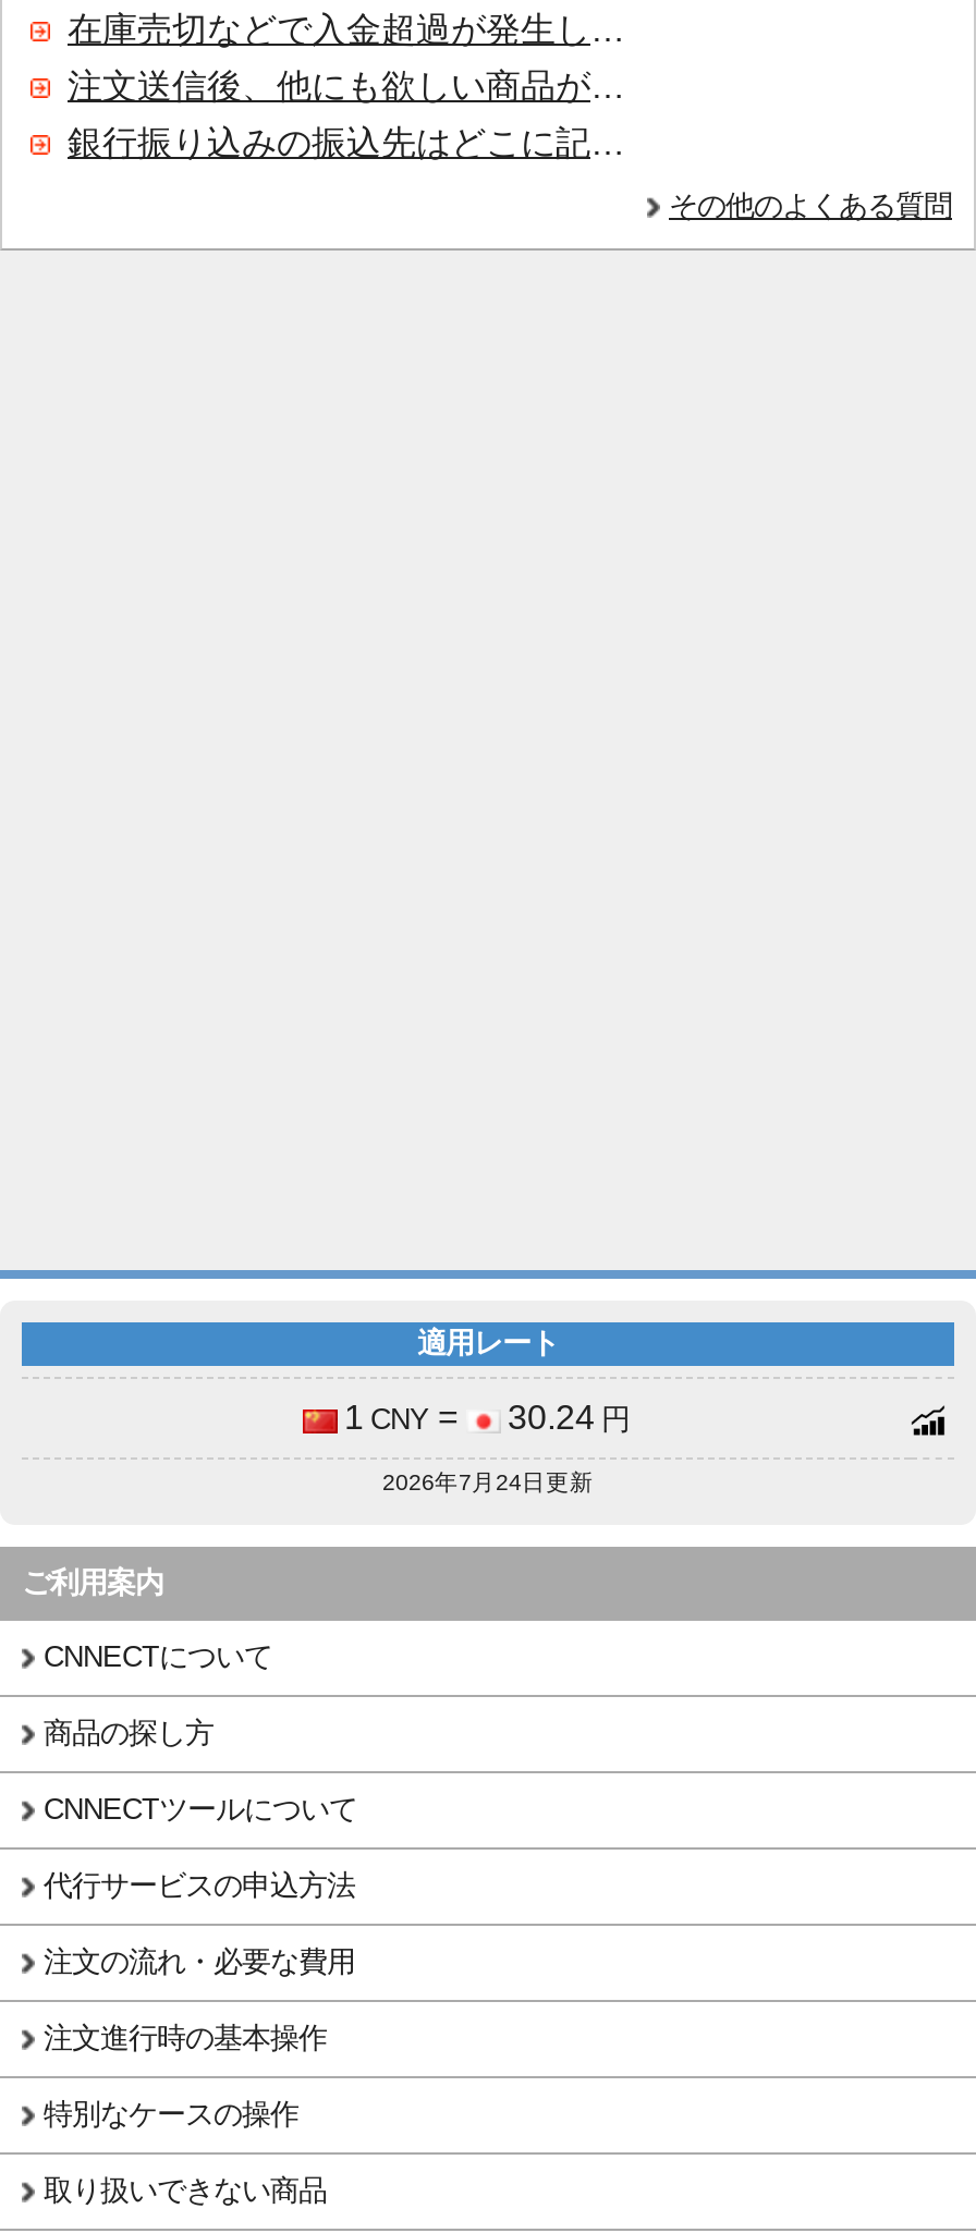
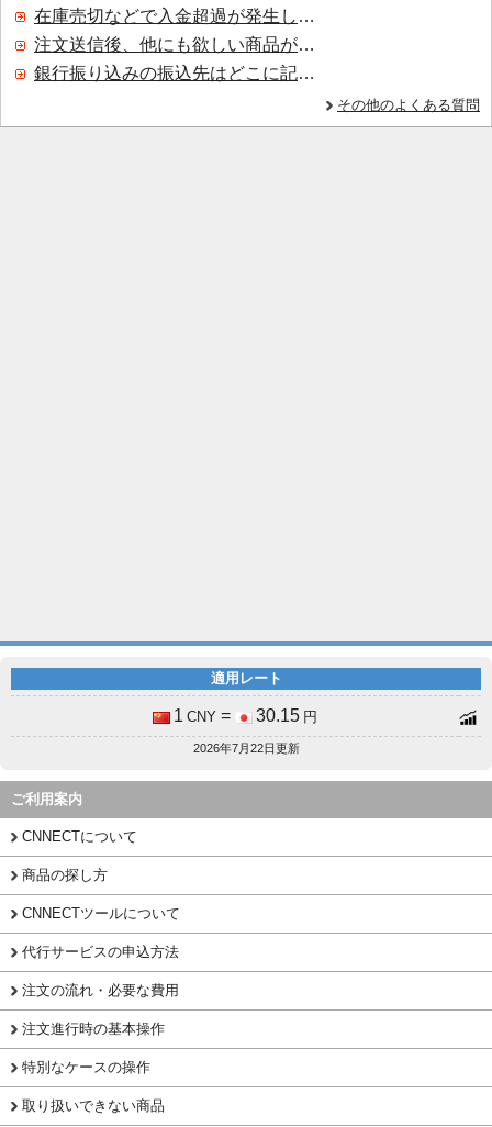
[344,1400,630,1437] 1 CNY = 30.24 円 -> [174,707,317,726] 1 CNY = 30.15 円
[382,1469,594,1496] 2026年7月24日更新 -> [193,742,299,755] 2026年7月22日更新

